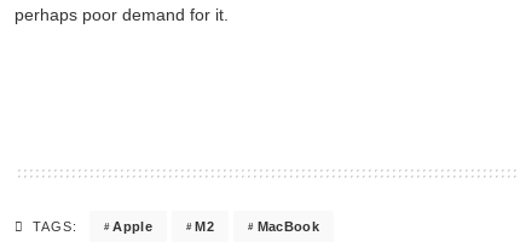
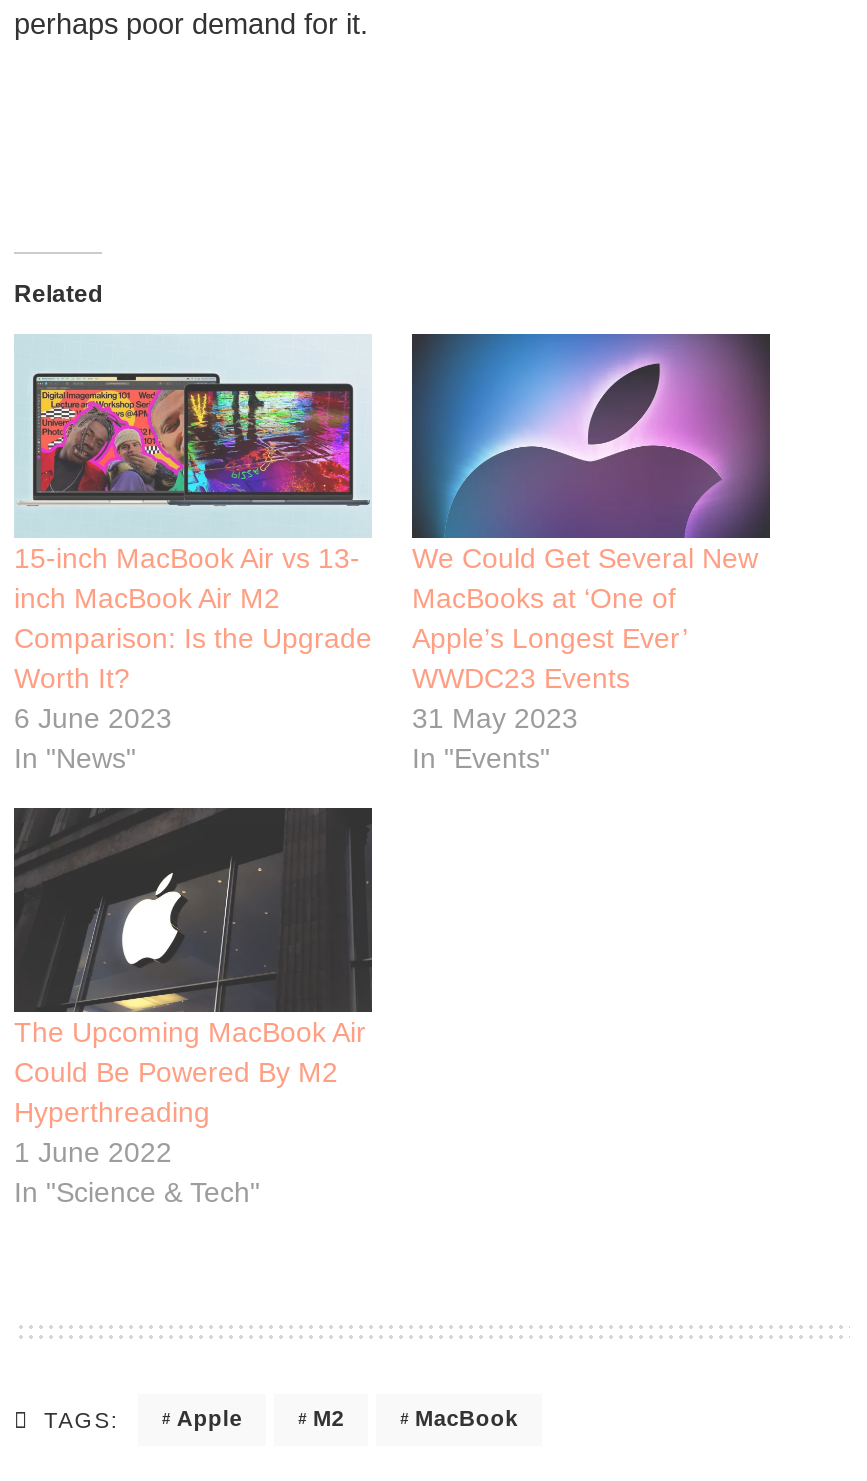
none -> [12,806,374,1209] [image] | The Upcoming MacBook Air | Could Be Powered By M2 | Hyperthreading | 1 June 2022 | In "Science & Tech"
none -> [14,281,102,309] Related
none -> [14,334,372,775] [image] | 15-inch MacBook Air vs 13- | inch MacBook Air M2 | Comparison: Is the Upgrade | Worth It? | 6 June 2023 | In "News"
none -> [410,332,772,775] [image] | We Could Get Several New | MacBooks at ‘One of | Apple’s Longest Ever’ | WWDC23 Events | 31 May 2023 | In "Events"

